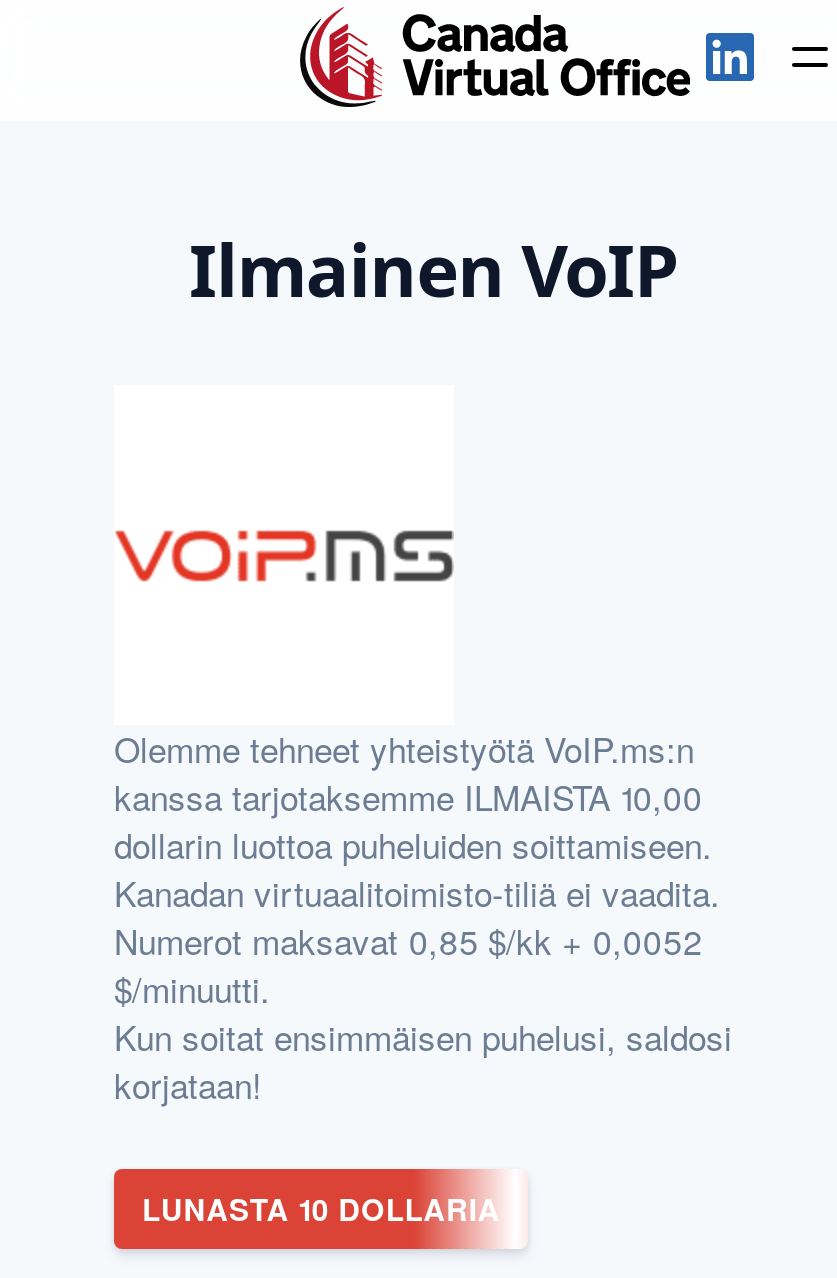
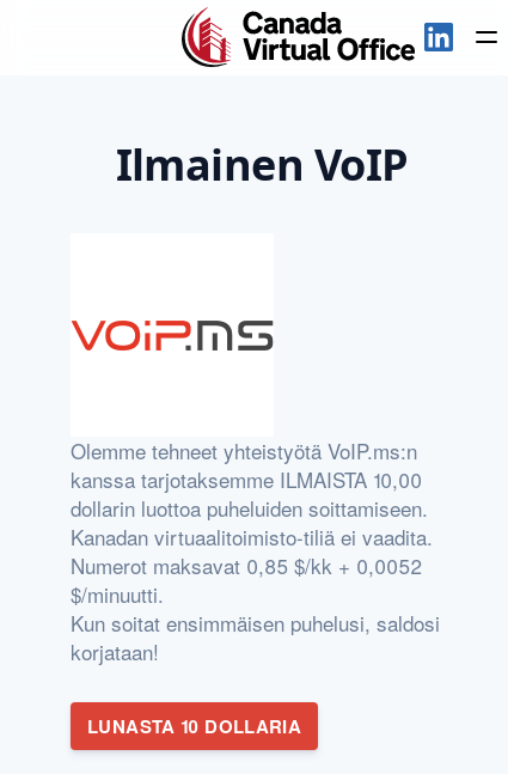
[428,1169,528,1249] [image] -> [259,701,319,751] [image]

